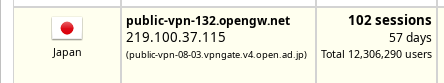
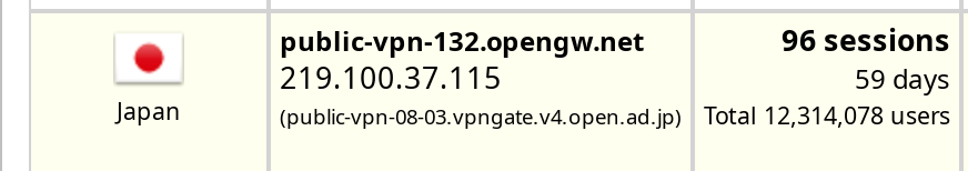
[321,11,432,61] 102 sessions | 57 days | Total 12,306,290 users -> [704,20,950,131] 96 sessions | 59 days | Total 12,314,078 users

